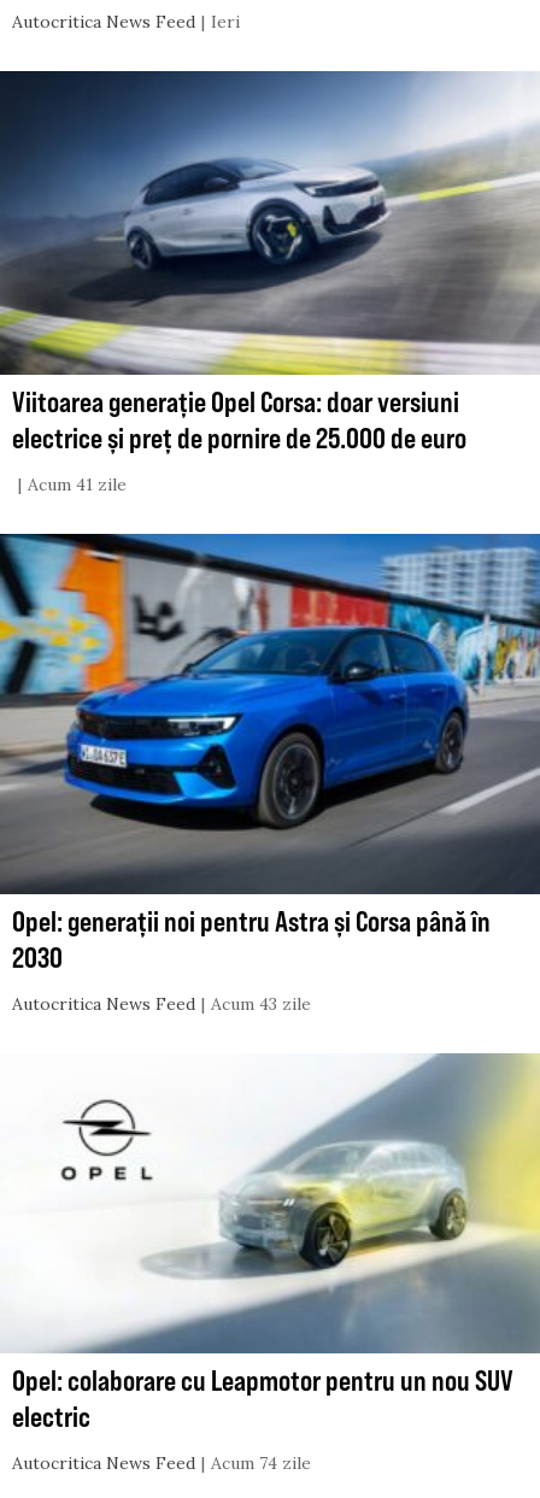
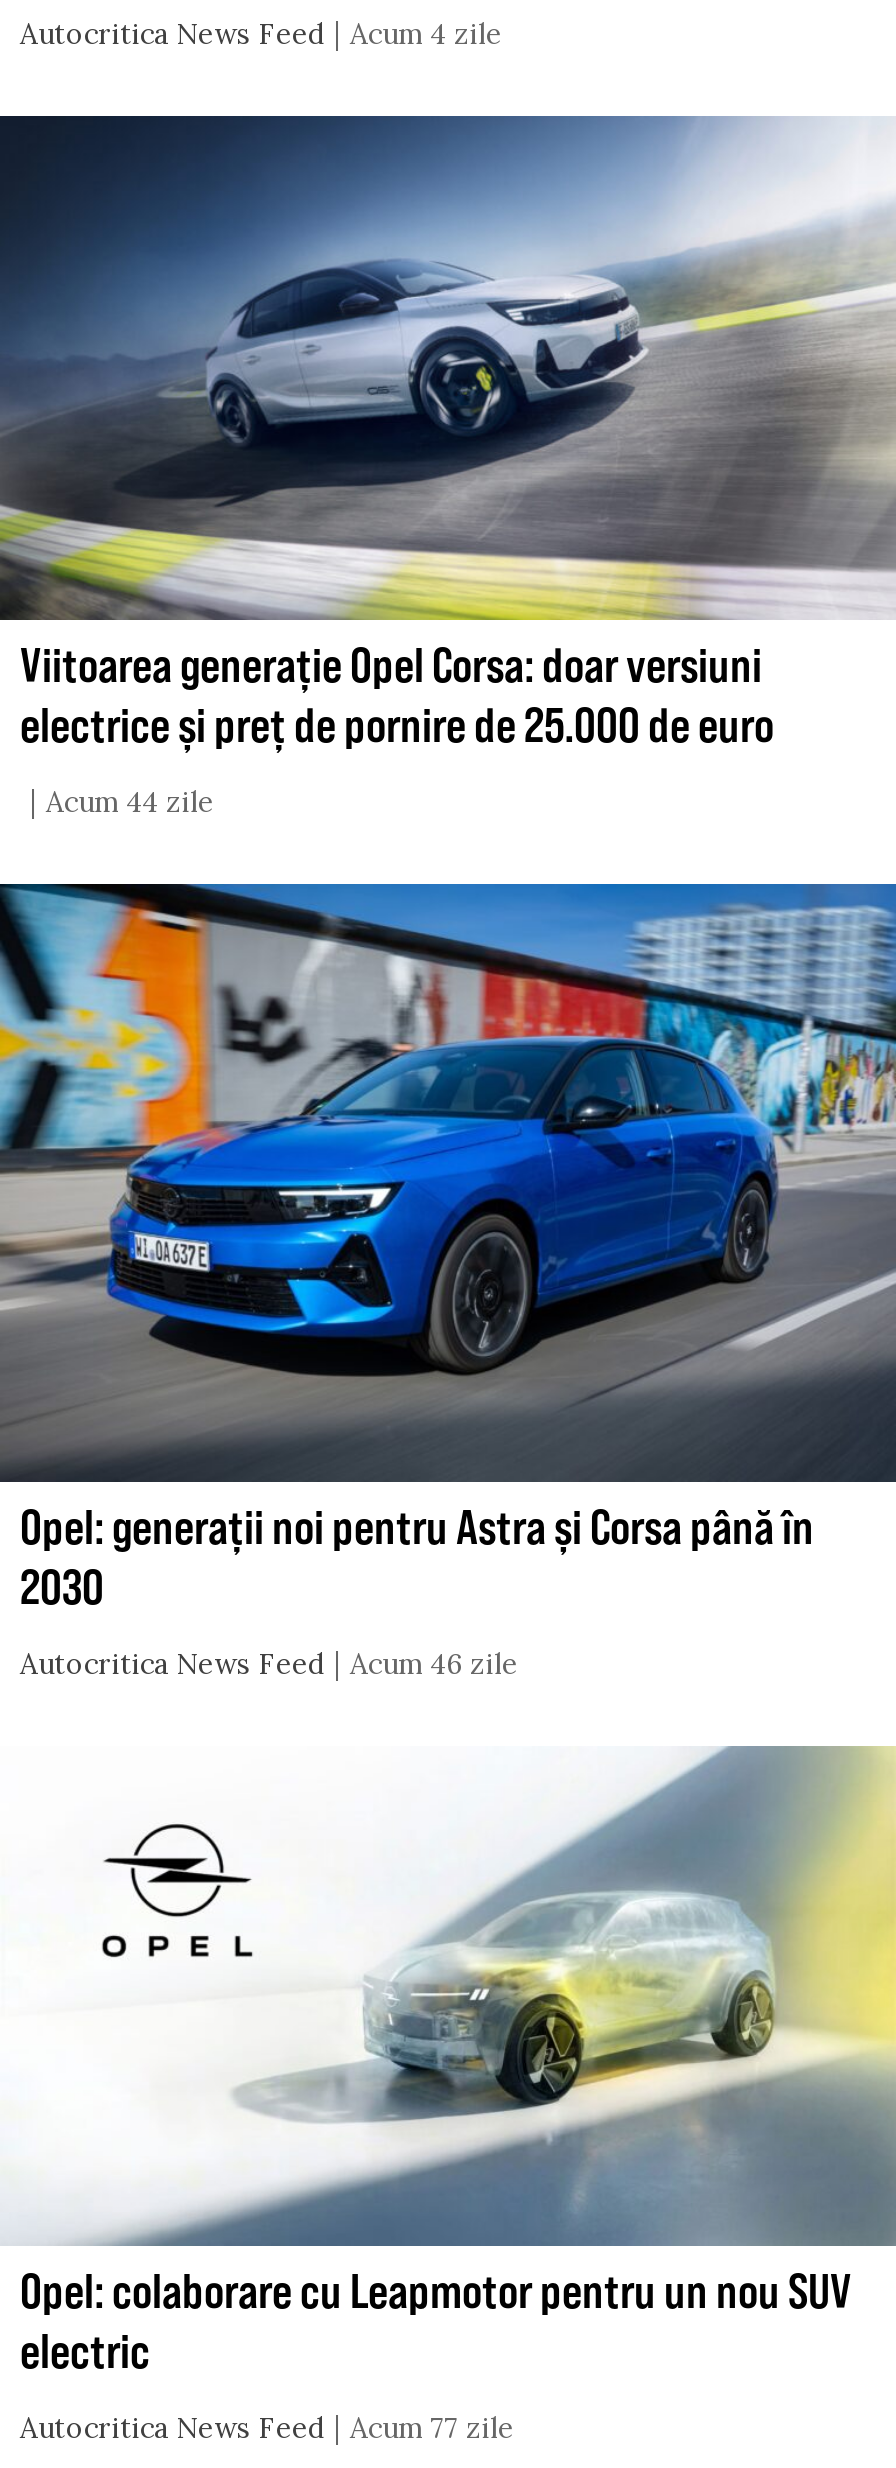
[211,10,240,32] Ieri -> [350,16,502,52] Acum 4 zile
[28,474,127,495] Acum 41 zile -> [46,784,214,820] Acum 44 zile
[12,993,311,1014] Autocritica News Feed Acum 43 zile -> [20,1646,518,1682] Autocritica News Feed Acum 46 zile
[12,1452,311,1474] Autocritica News Feed Acum 74 zile -> [20,2410,514,2446] Autocritica News Feed Acum 77 zile

